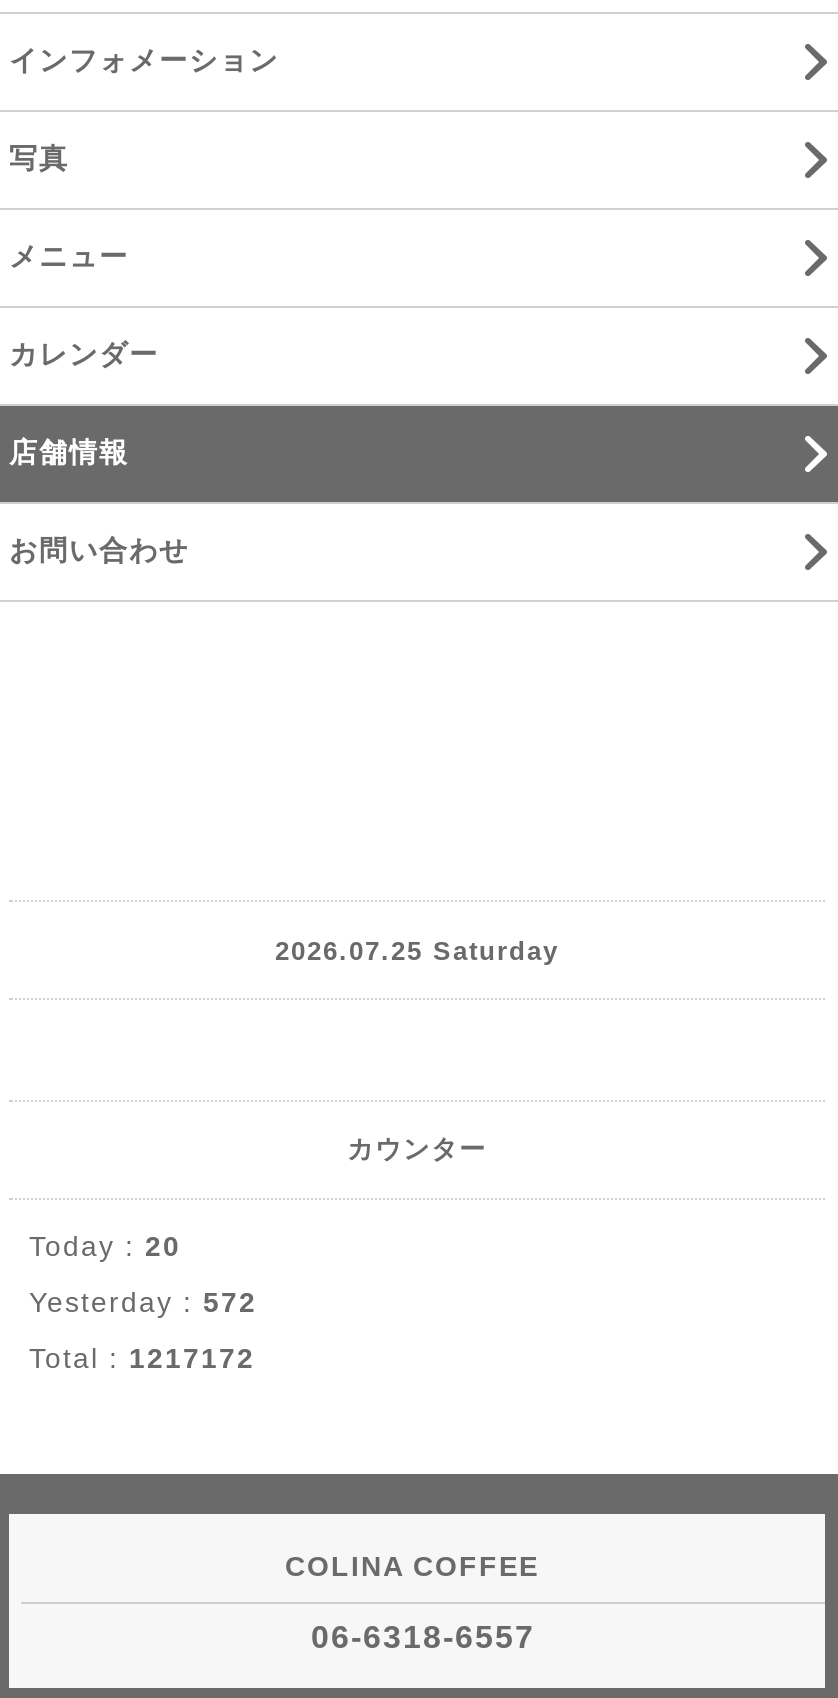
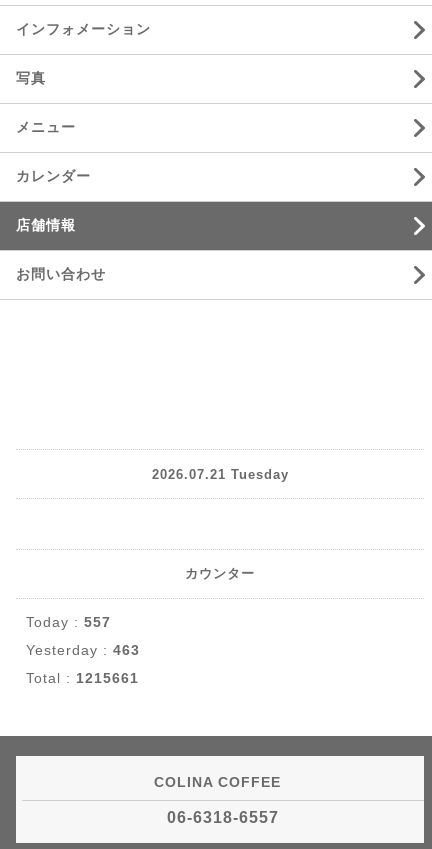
[275,935,559,965] 2026.07.25 Saturday -> [151,466,288,481] 2026.07.21 Tuesday
[29,1230,181,1262] Today : 20 -> [26,614,111,630] Today : 557
[29,1286,257,1318] Yesterday : 572 -> [26,642,140,658] Yesterday : 463
[29,1342,255,1374] Total : 1217172 -> [26,670,139,686] Total : 1215661

